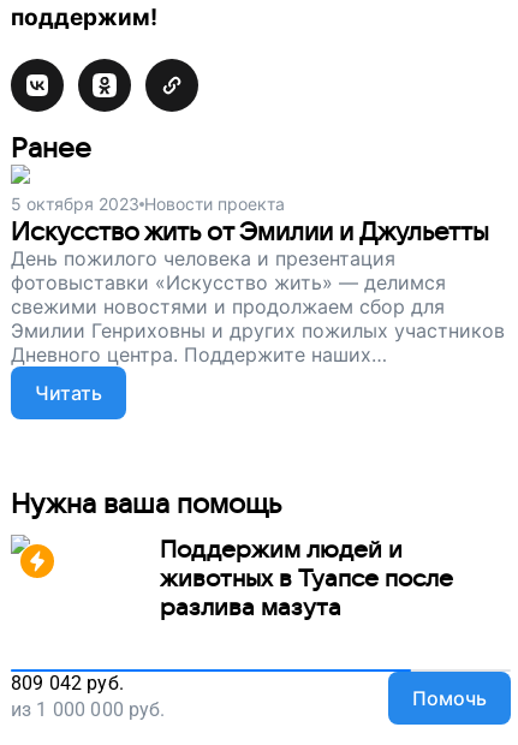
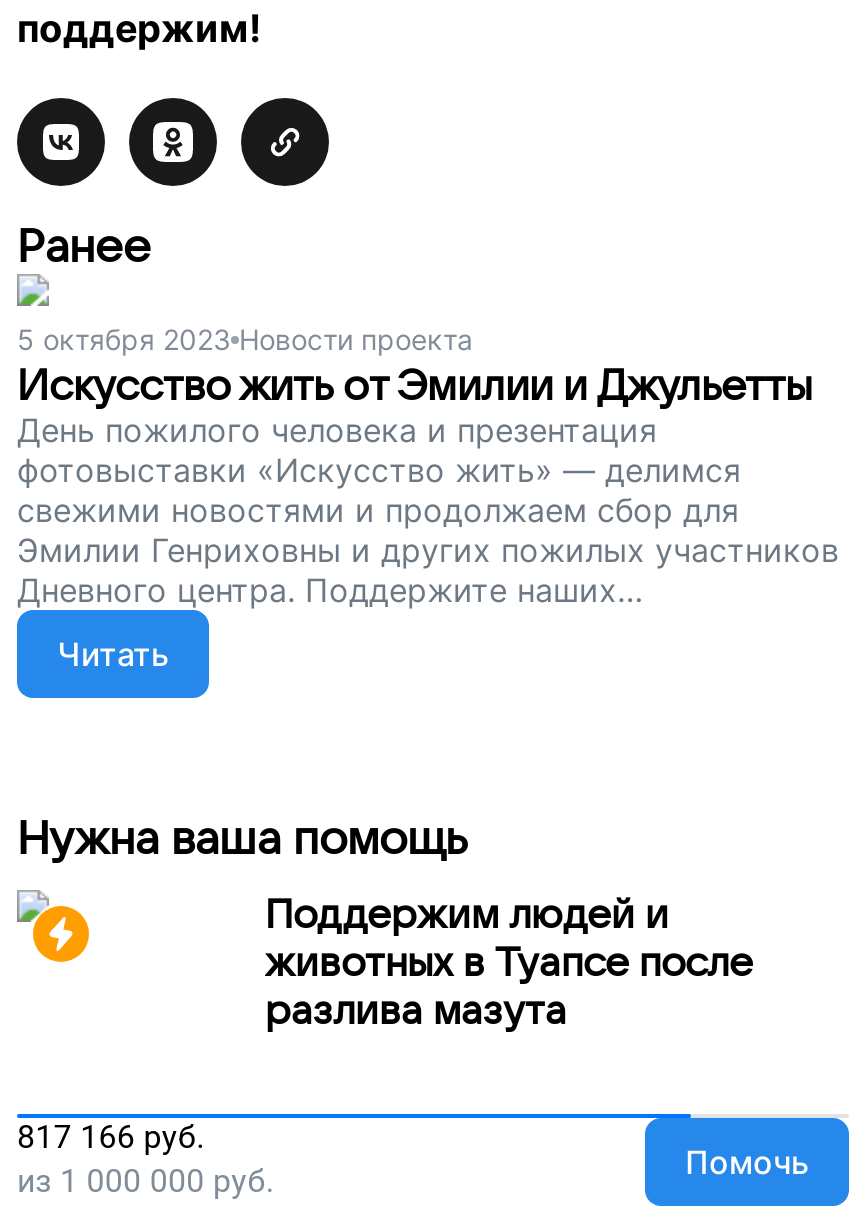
[11,672,124,695] 809 042 руб. -> [17,1118,205,1156] 817 166 руб.

